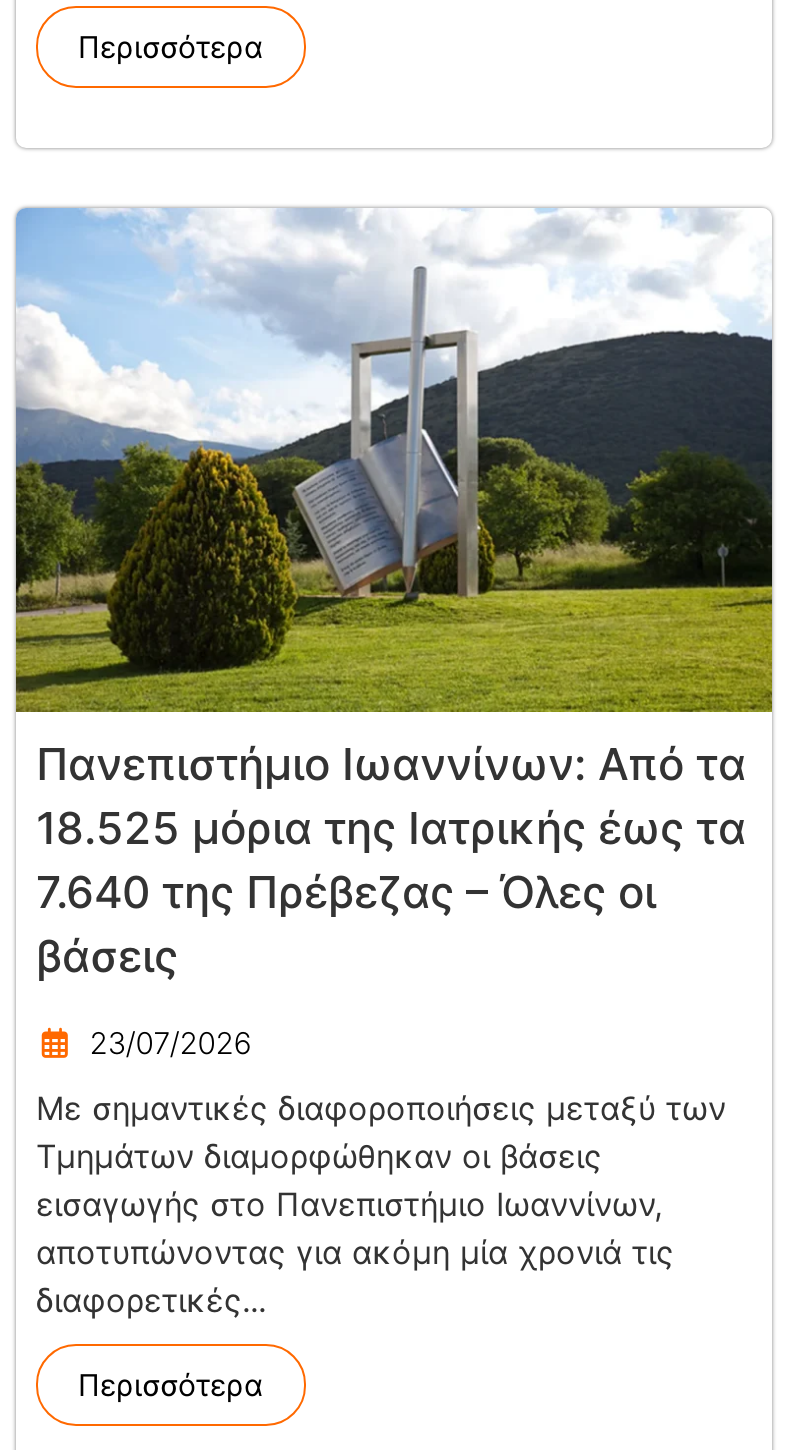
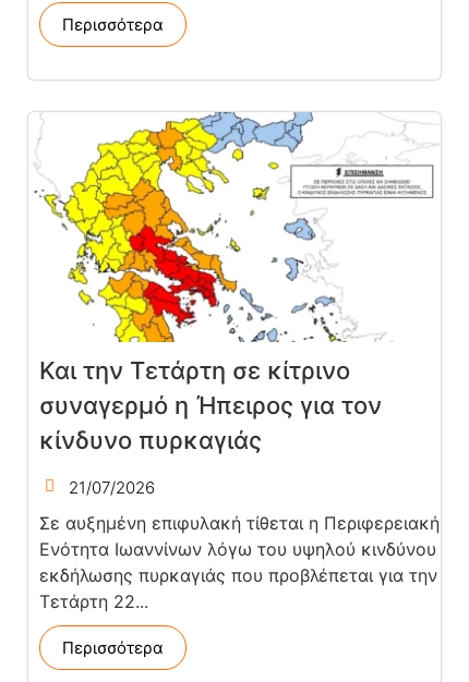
[14,207,774,715] [image] -> [28,111,441,287] [image]
[36,738,746,982] Πανεπιστήμιο Ιωαννίνων: Από τα | 18.525 μόρια της Ιατρικής έως τα | 7.640 της Πρέβεζας – Όλες οι | βάσεις -> [39,356,382,454] Και την Τετάρτη σε κίτρινο | συναγερμό η Ήπειρος για τον | κίνδυνο πυρκαγιάς
[90,1024,252,1062] 23/07/2026 -> [68,477,155,498] 21/07/2026
[36,1088,726,1320] Με σημαντικές διαφοροποιήσεις μεταξύ των | Τμημάτων διαμορφώθηκαν οι βάσεις | εισαγωγής στο Πανεπιστήμιο Ιωαννίνων, | αποτυπώνοντας για ακόμη μία χρονιά τις | διαφορετικές... -> [39,512,440,612] Σε αυξημένη επιφυλακή τίθεται η Περιφερειακή | Ενότητα Ιωαννίνων λόγω του υψηλού κινδύνου | εκδήλωσης πυρκαγιάς που προβλέπεται για την | Τετάρτη 22...

